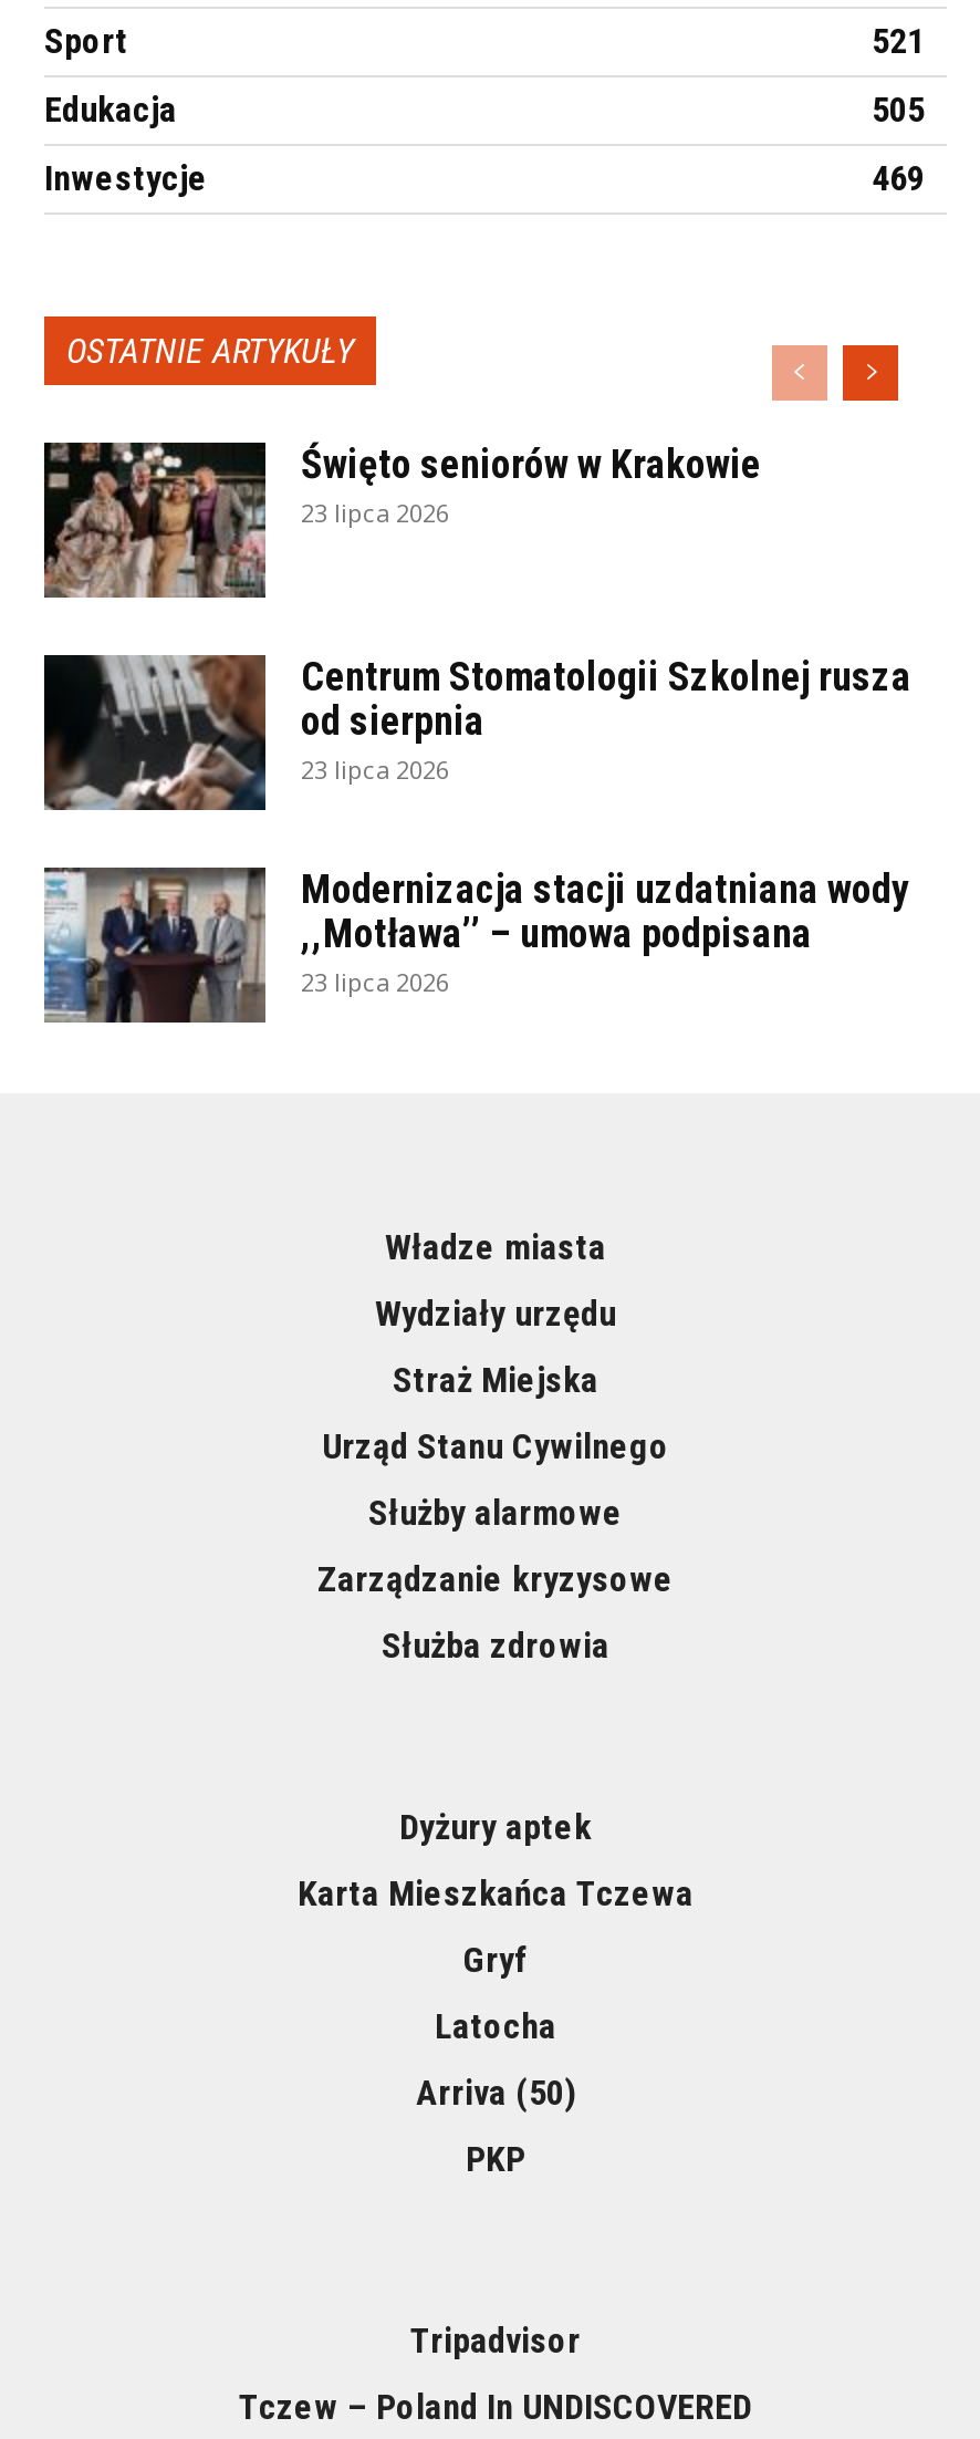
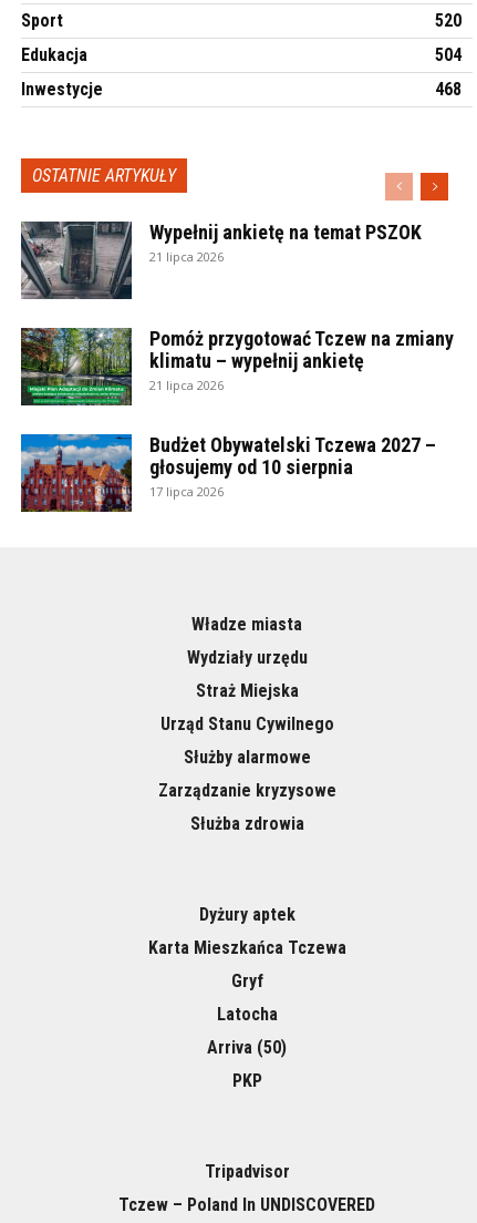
[872,20,925,62] 521 -> [435,10,462,31] 520
[872,89,925,131] 505 -> [435,44,462,65] 504
[872,157,925,199] 469 -> [435,79,462,100] 468
[42,440,761,600] [image] | Święto seniorów w Krakowie | 23 lipca 2026 -> [20,220,422,300] [image] | Wypełnij ankietę na temat PSZOK | 21 lipca 2026
[44,653,911,812] [image] | Centrum Stomatologii Szkolnej rusza | od sierpnia | 23 lipca 2026 -> [20,327,454,407] [image] | Pomóż przygotować Tczew na zmiany | klimatu – wypełnij ankietę | 21 lipca 2026
[42,865,909,1023] [image] | Modernizacja stacji uzdatniana wody | ,,Motława’’ – umowa podpisana | 23 lipca 2026 -> [20,433,436,513] [image] | Budżet Obywatelski Tczewa 2027 – | głosujemy od 10 sierpnia | 17 lipca 2026

